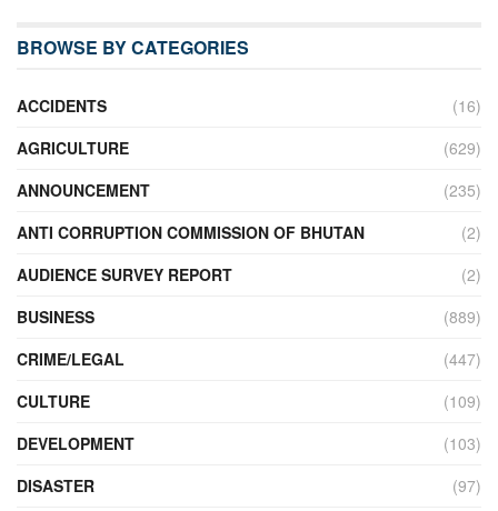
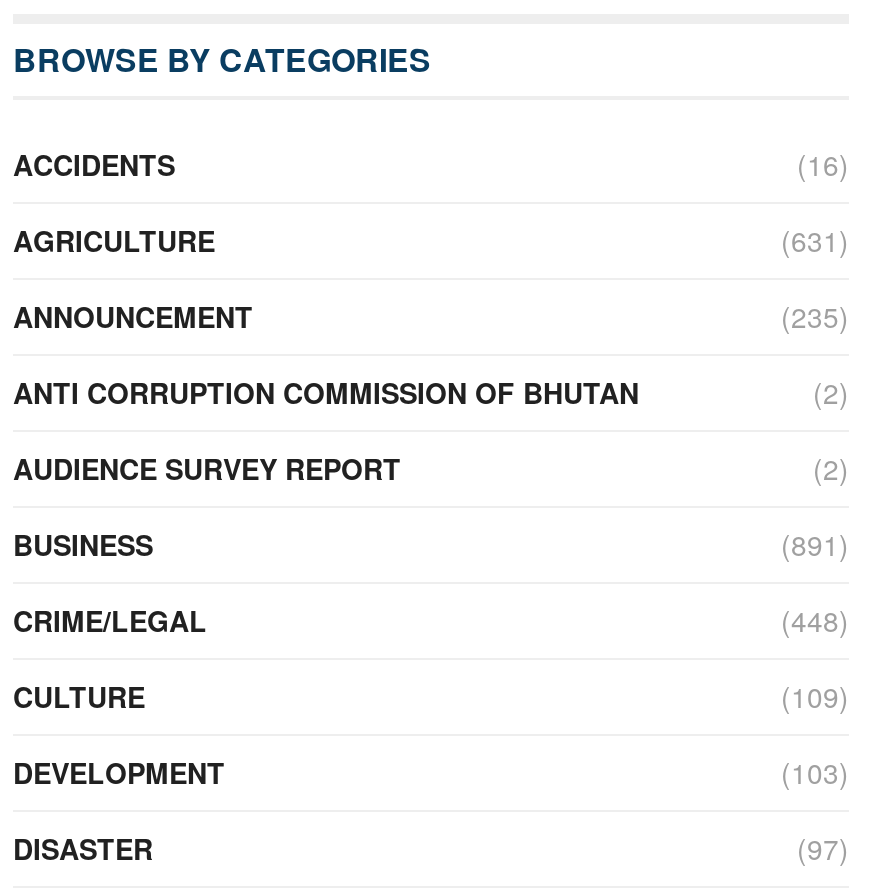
[444,137,481,159] (629) -> [781,221,849,261] (631)
[444,306,481,328] (889) -> [781,525,849,565] (891)
[444,348,481,370] (447) -> [781,601,849,641] (448)

